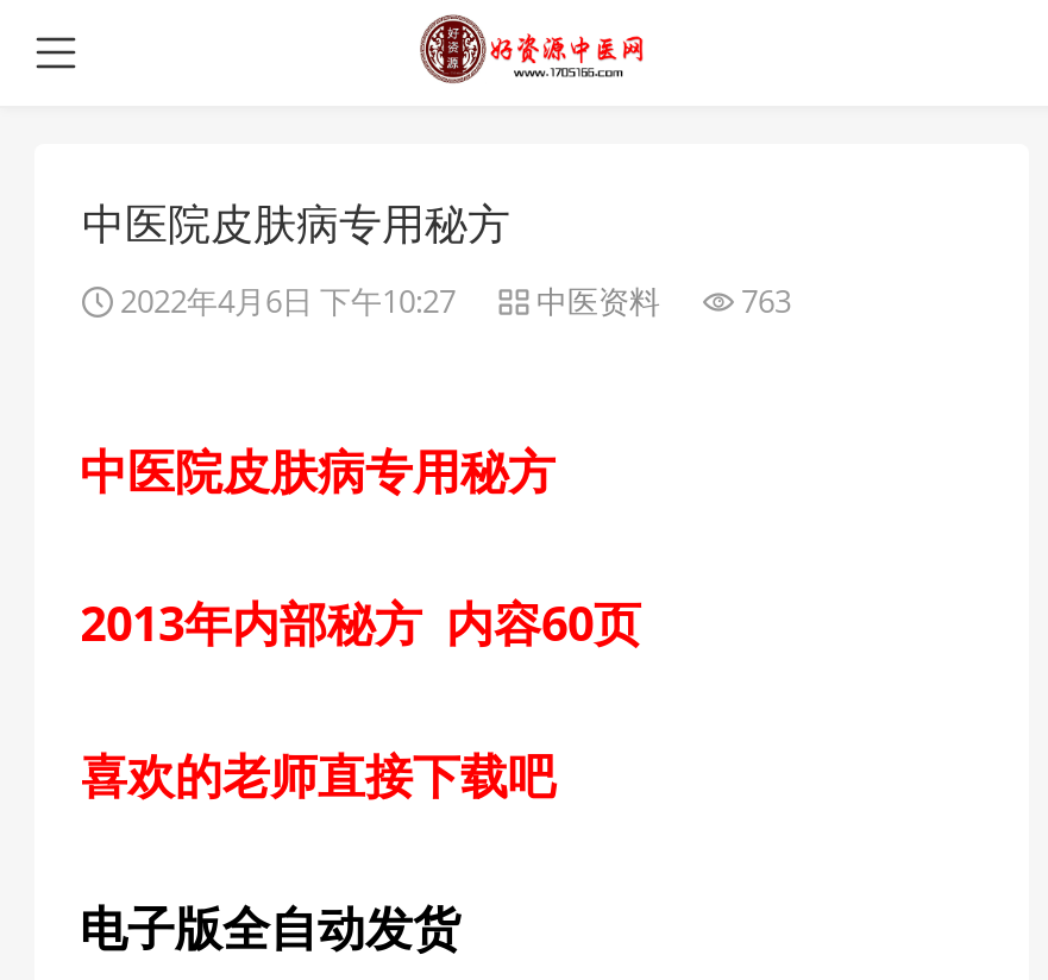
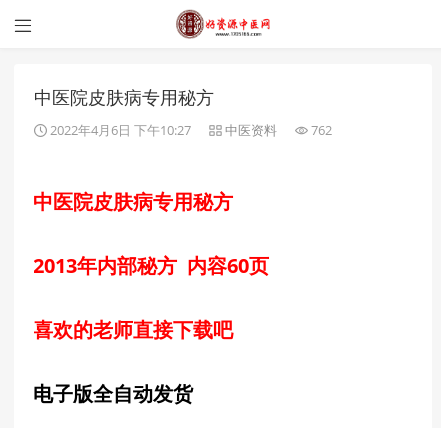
[113,279,791,322] 2022年4月6日 下午10:27 中医资料 763 -> [47,121,332,139] 2022年4月6日 下午10:27 中医资料 762

